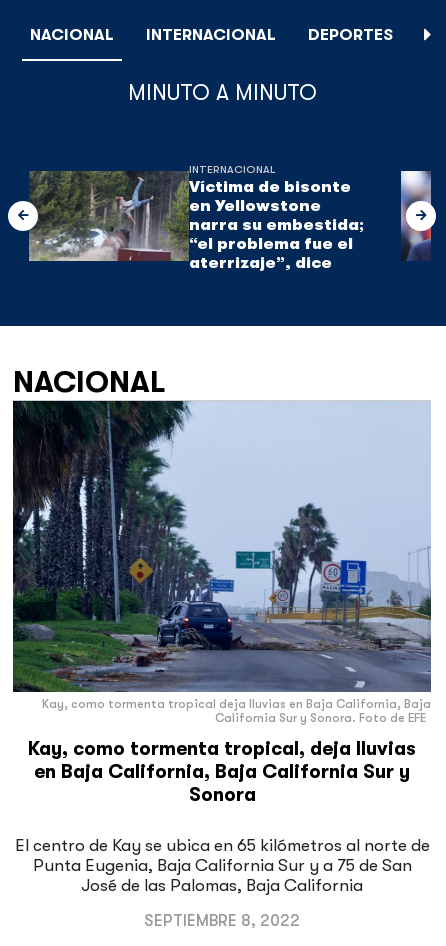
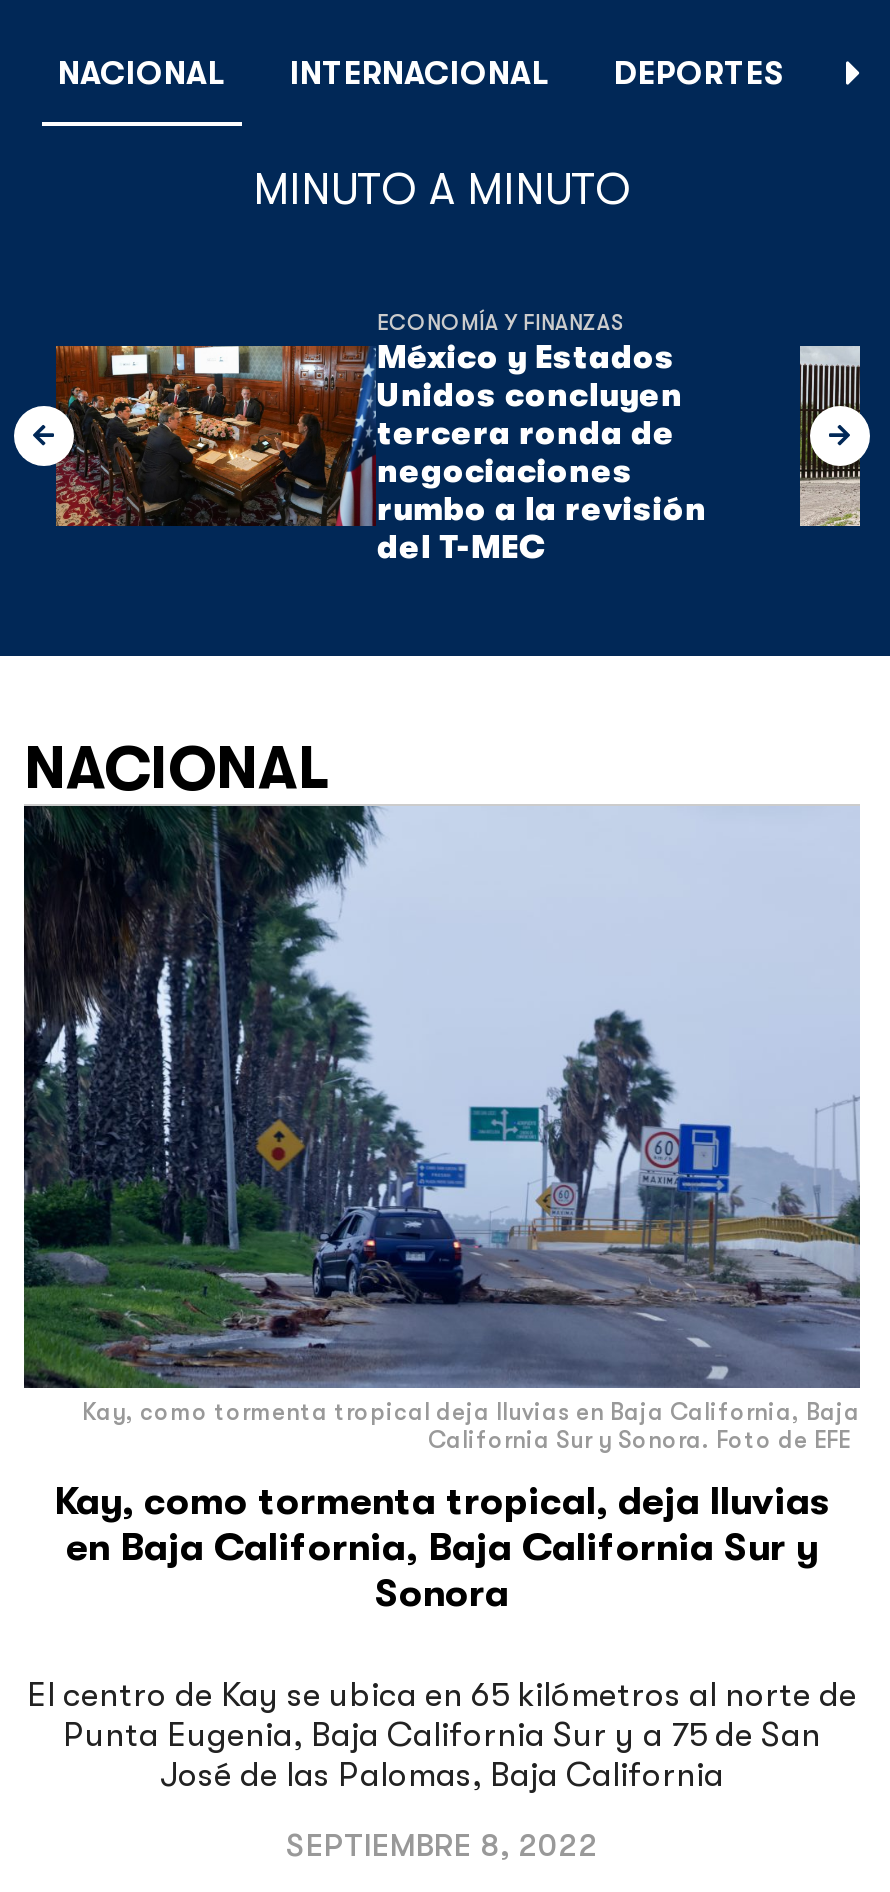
[29,163,364,272] [image] | INTERNACIONAL | Víctima de bisonte | en Yellowstone | narra su embestida; | “el problema fue el | aterrizaje”, dice -> [56,310,707,566] [image] | ECONOMÍA Y FINANZAS | México y Estados | Unidos concluyen | tercera ronda de | negociaciones | rumbo a la revisión | del T-MEC
[400,171,432,261] [image] -> [798,346,862,528] [image]

